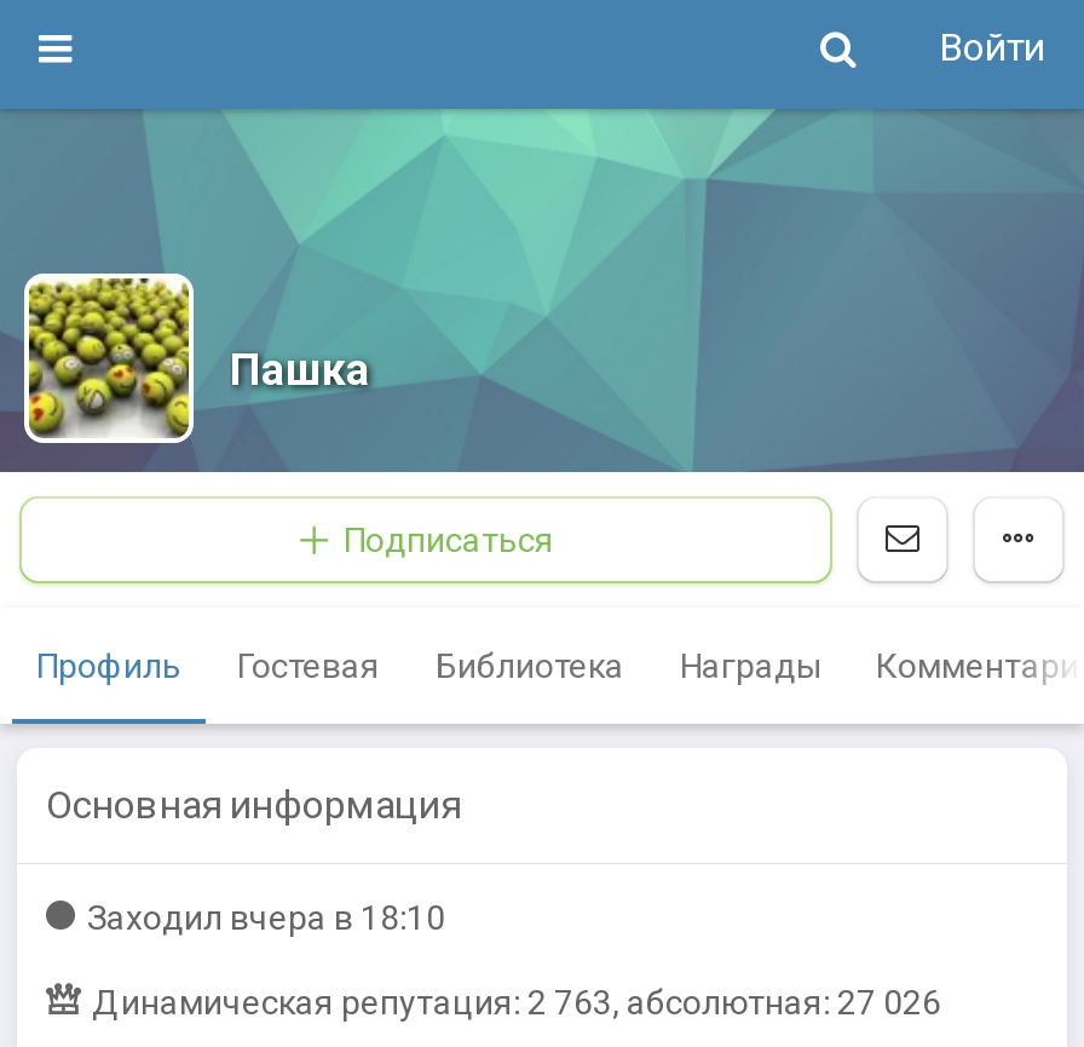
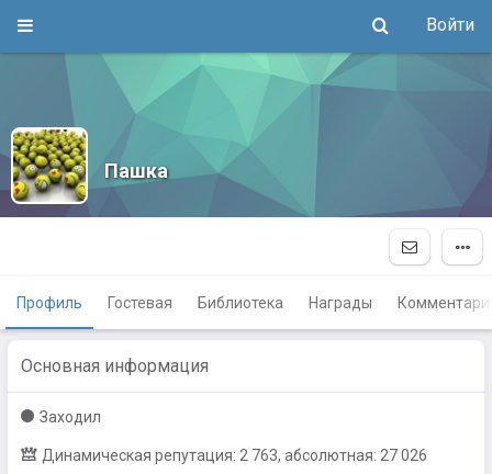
[336,520,554,559] Подписаться -> none
[80,898,445,937] Заходил вчера в 18:10 -> [36,408,101,426] Заходил

